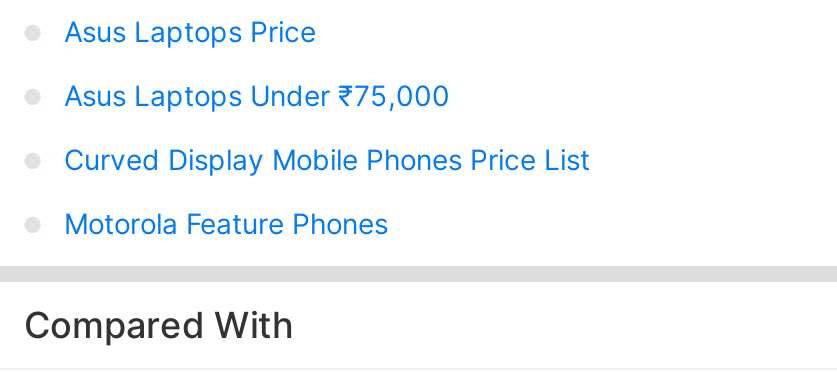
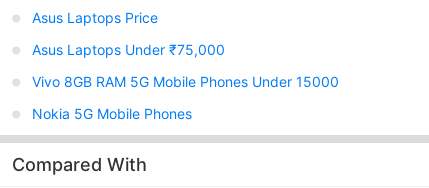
[64,141,590,175] Curved Display Mobile Phones Price List -> [32,72,339,89] Vivo 8GB RAM 5G Mobile Phones Under 15000
[64,205,388,239] Motorola Feature Phones -> [32,104,192,121] Nokia 5G Mobile Phones

